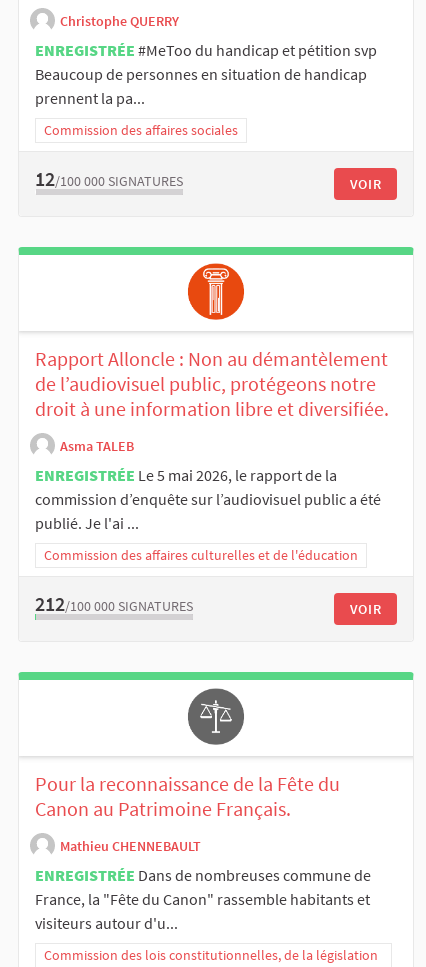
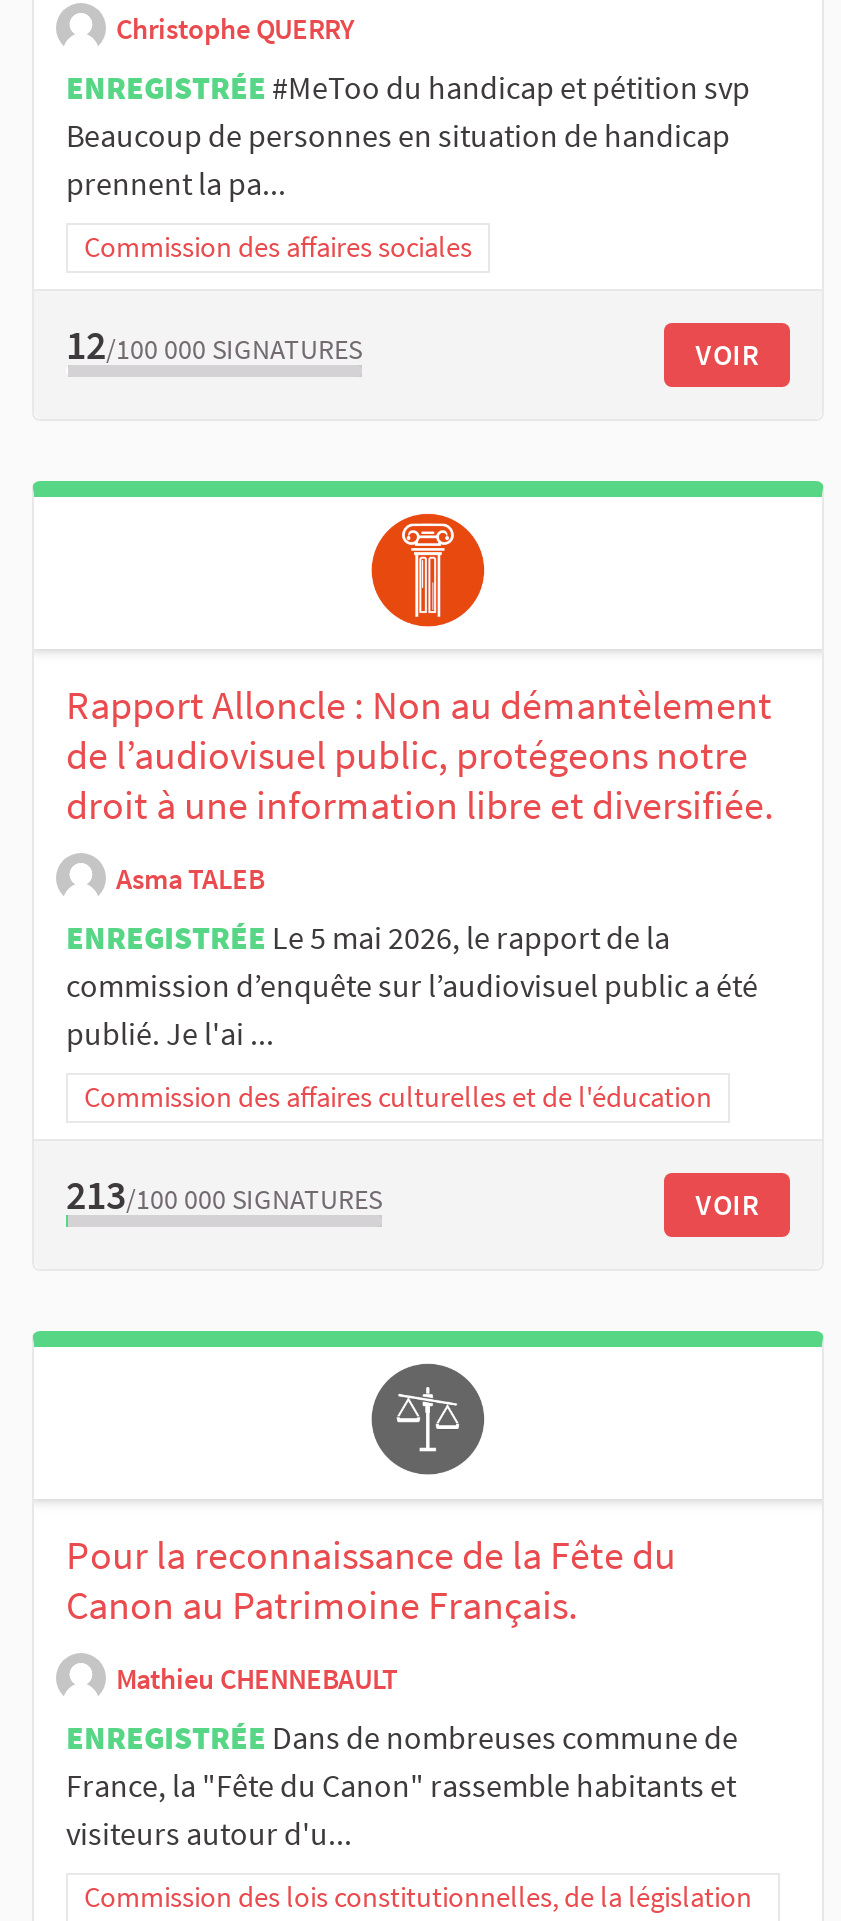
[35,591,193,616] 212/100 000 SIGNATURES -> [66,1170,382,1220] 213/100 000 SIGNATURES

